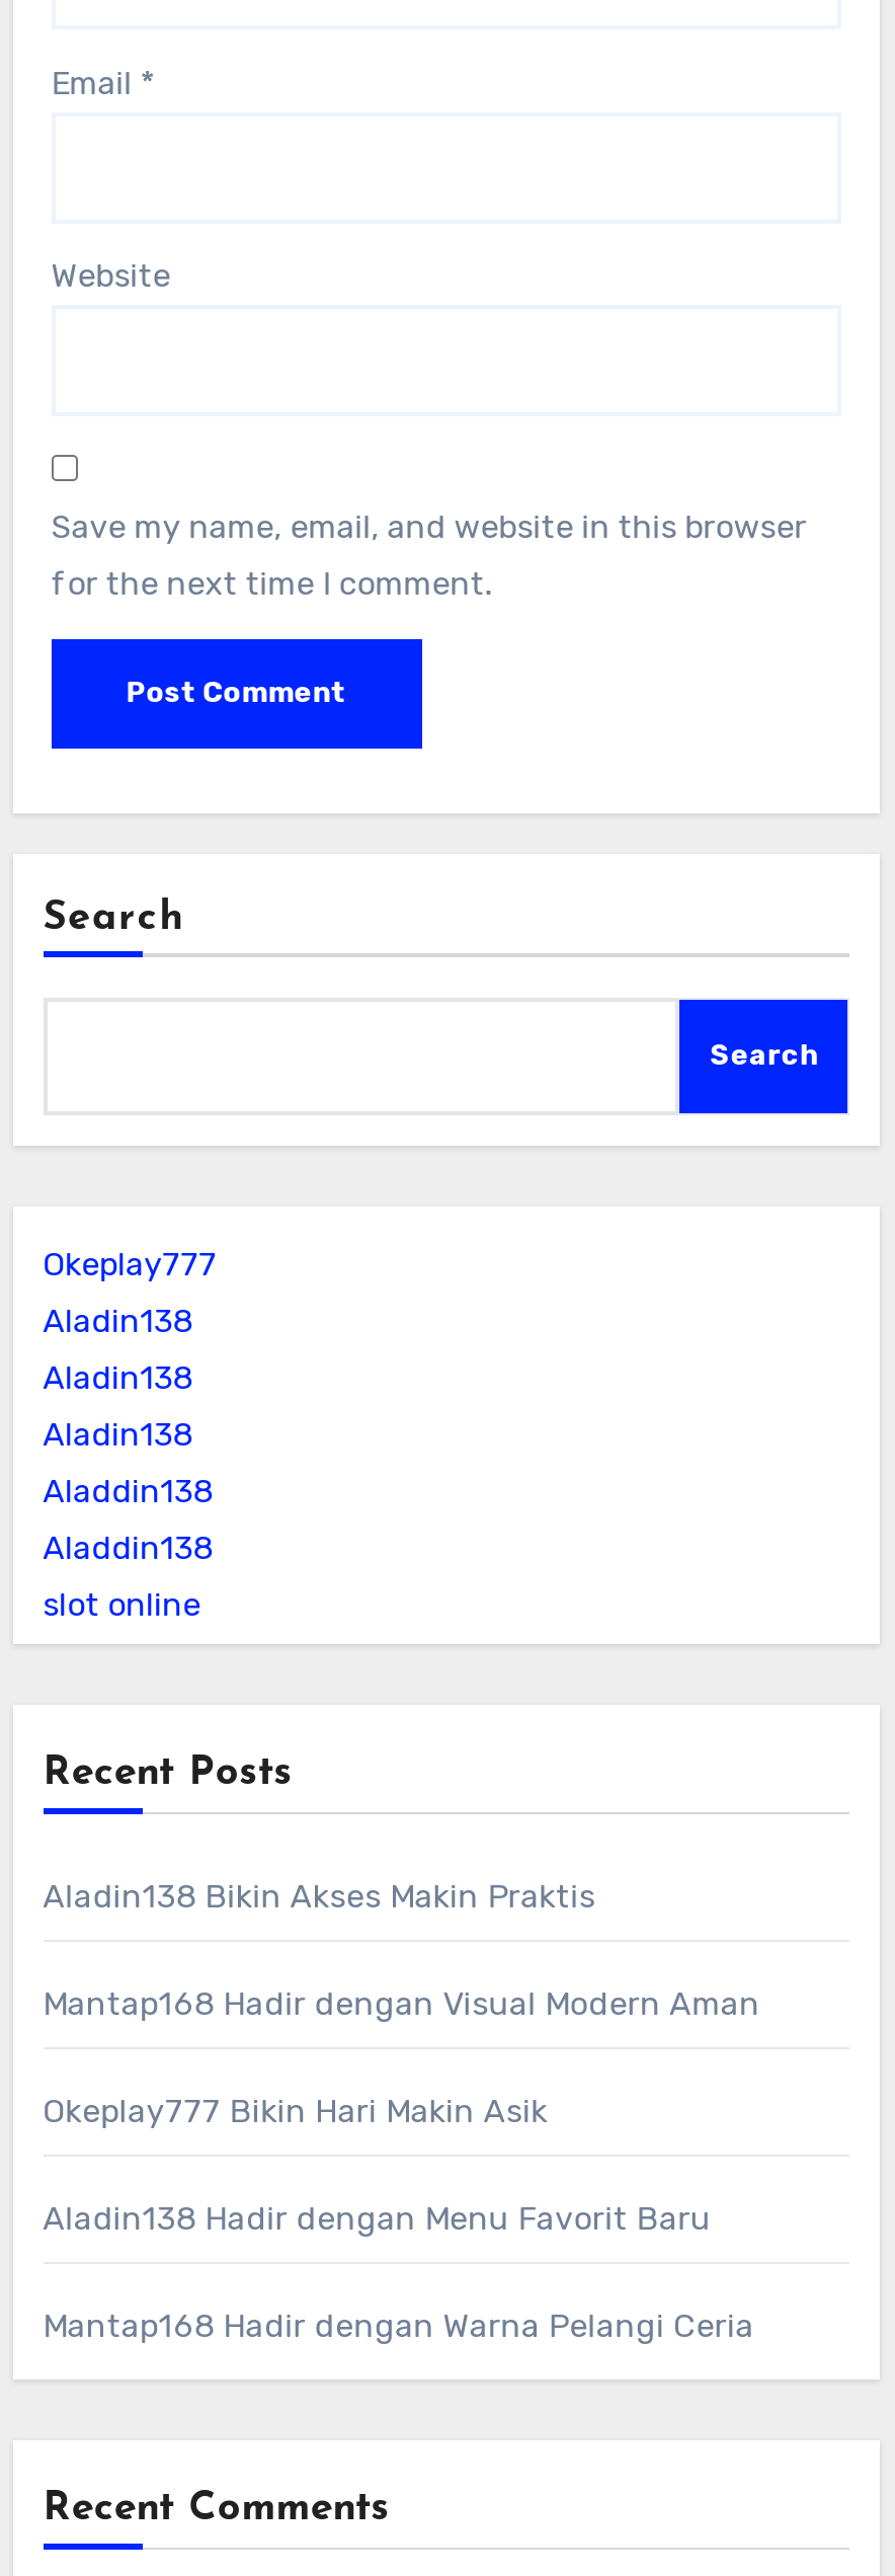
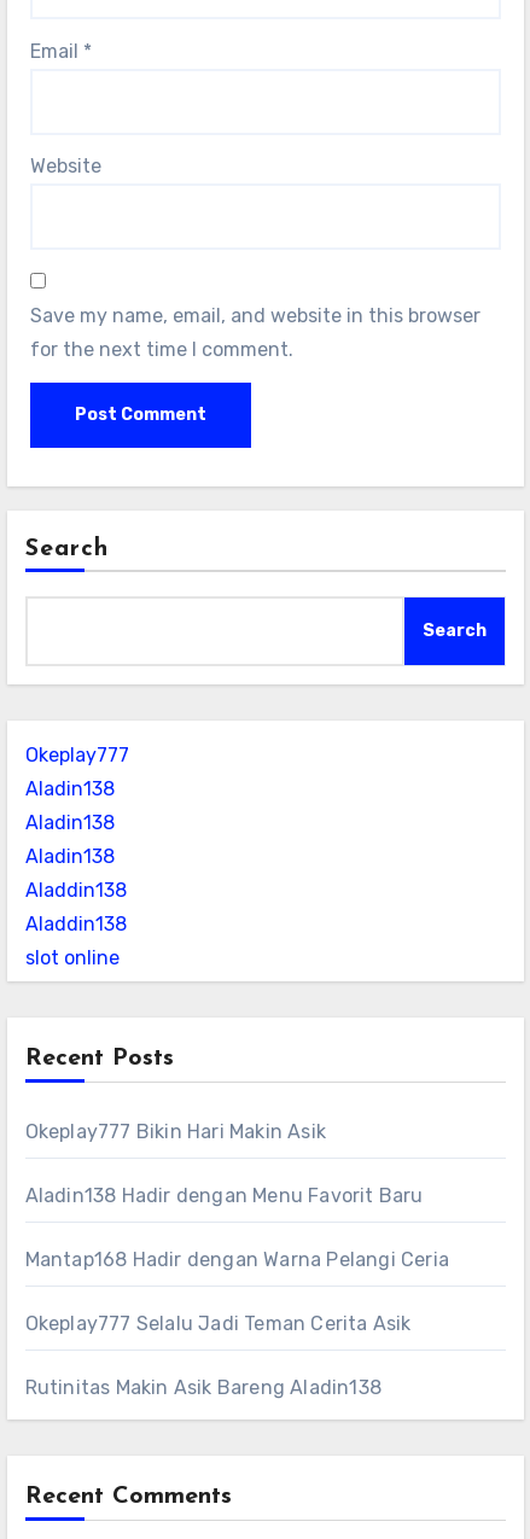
[43,1877,760,2023] Aladin138 Bikin Akses Makin Praktis | Mantap168 Hadir dengan Visual Modern Aman -> none
moved [43,2092,754,2345] -> [25,1120,449,1271]: Okeplay777 Bikin Hari Makin Asik | Aladin138 Hadir dengan Menu Favorit Baru | Mantap168 Hadir dengan Warna Pelangi Ceria
none -> [25,1312,411,1399] Okeplay777 Selalu Jadi Teman Cerita Asik | Rutinitas Makin Asik Bareng Aladin138

